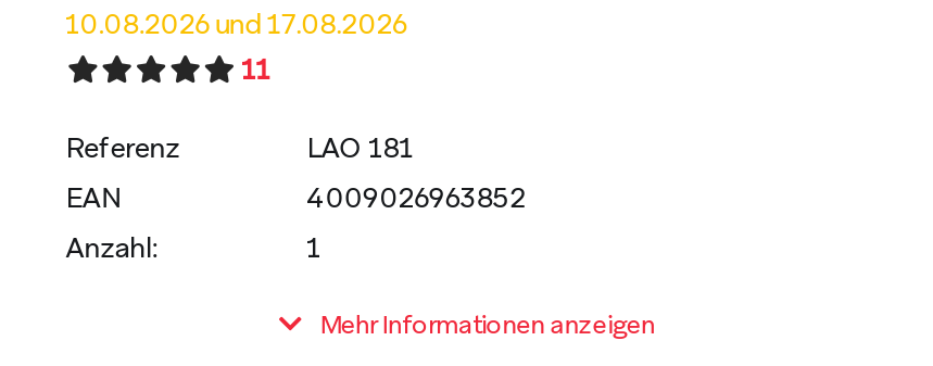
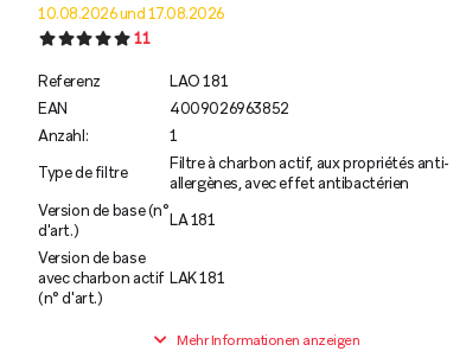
none -> [38,152,449,240] Type de filtre | Filtre à charbon actif, aux propriétés anti- | allergènes, avec effet antibactérien | Version de base (n° | d'art.)
none -> [38,209,215,308] LA 181 | Version de base | avec charbon actif | (n° d'art.)
none -> [170,267,224,288] LAK 181

